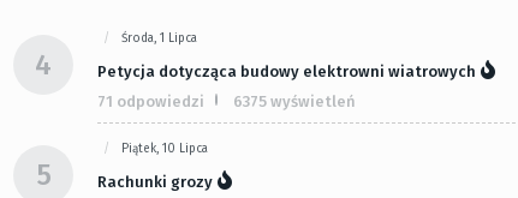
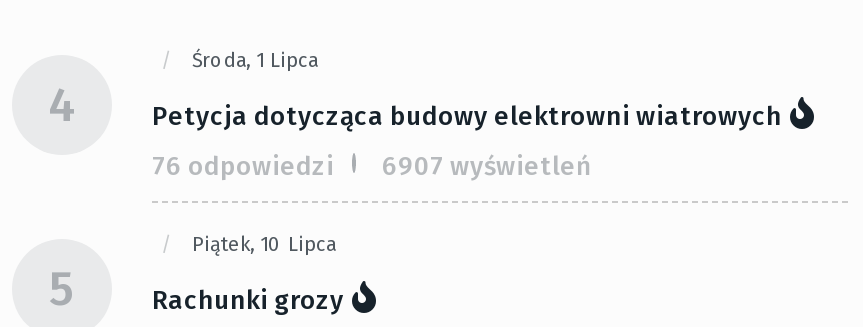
[97,92,204,110] 71 odpowiedzi -> [152,151,334,181] 76 odpowiedzi
[233,92,356,110] 6375 wyświetleń -> [382,151,592,181] 6907 wyświetleń

